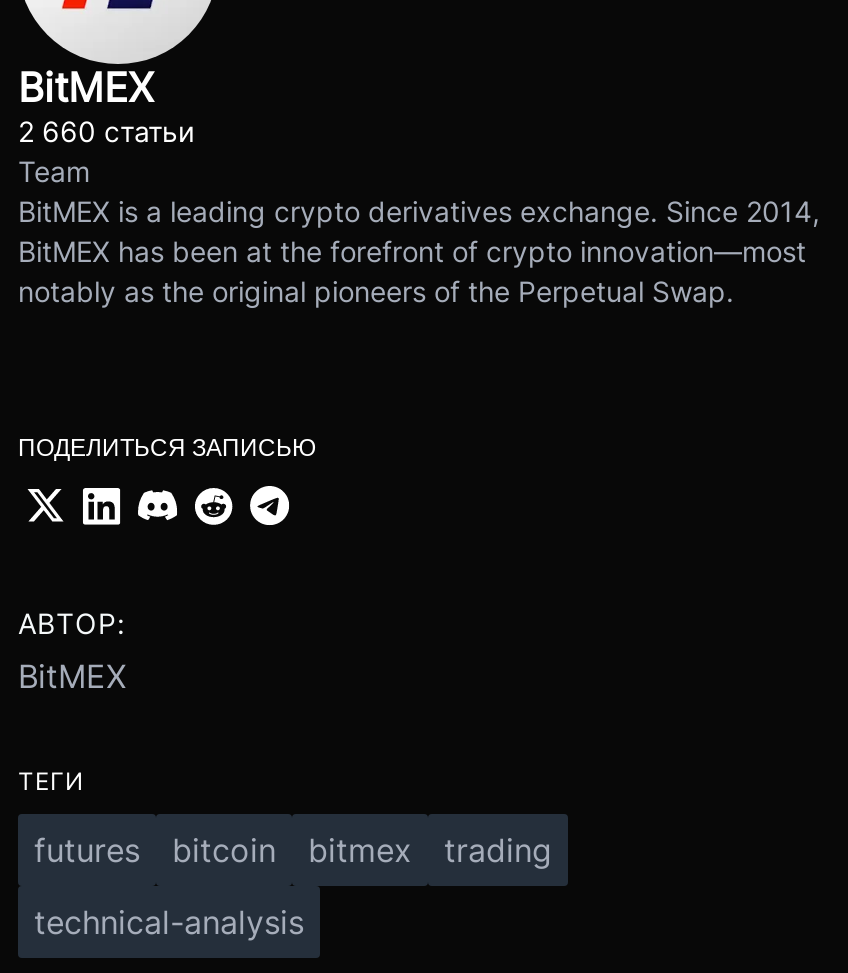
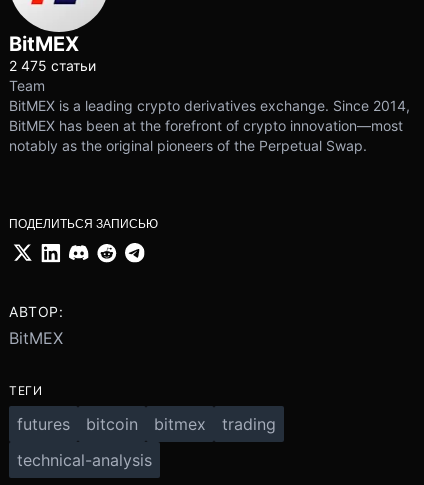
[18,115,194,149] 2 660 статьи -> [9,57,96,74] 2 475 статьи

